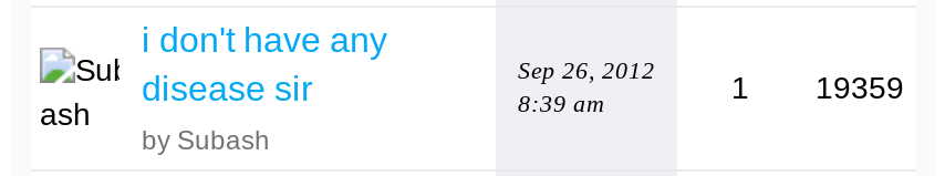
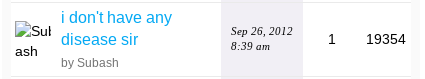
[731,70,904,105] 1 19359 -> [327,31,405,47] 1 19354

